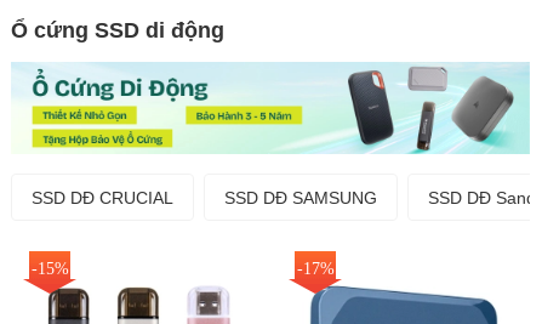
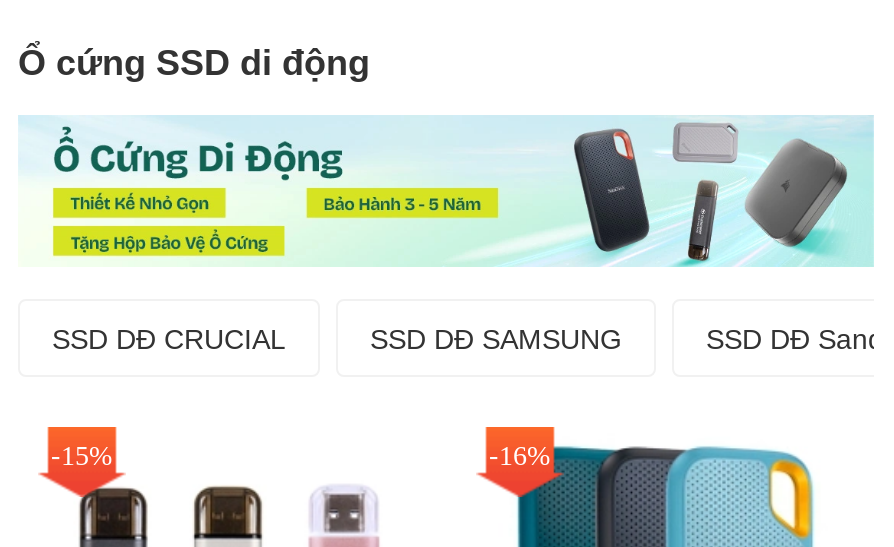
[296,260,334,278] -17% -> [489,441,551,471] -16%

